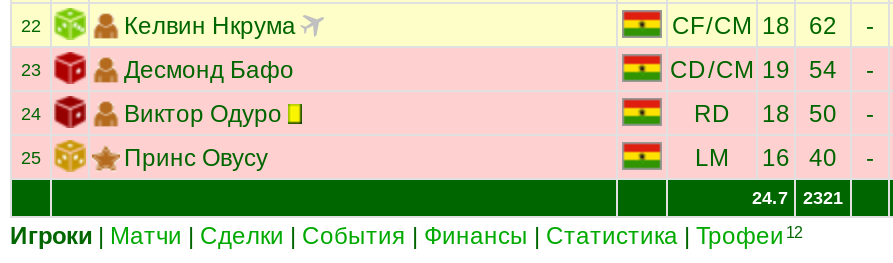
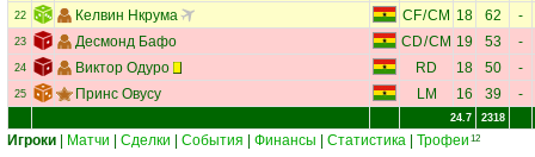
[809,56,837,84] 54 -> [484,33,501,50] 53
[809,144,837,172] 40 -> [484,86,501,102] 39
[752,188,843,208] 24.7 2321 -> [450,112,505,124] 24.7 2318

